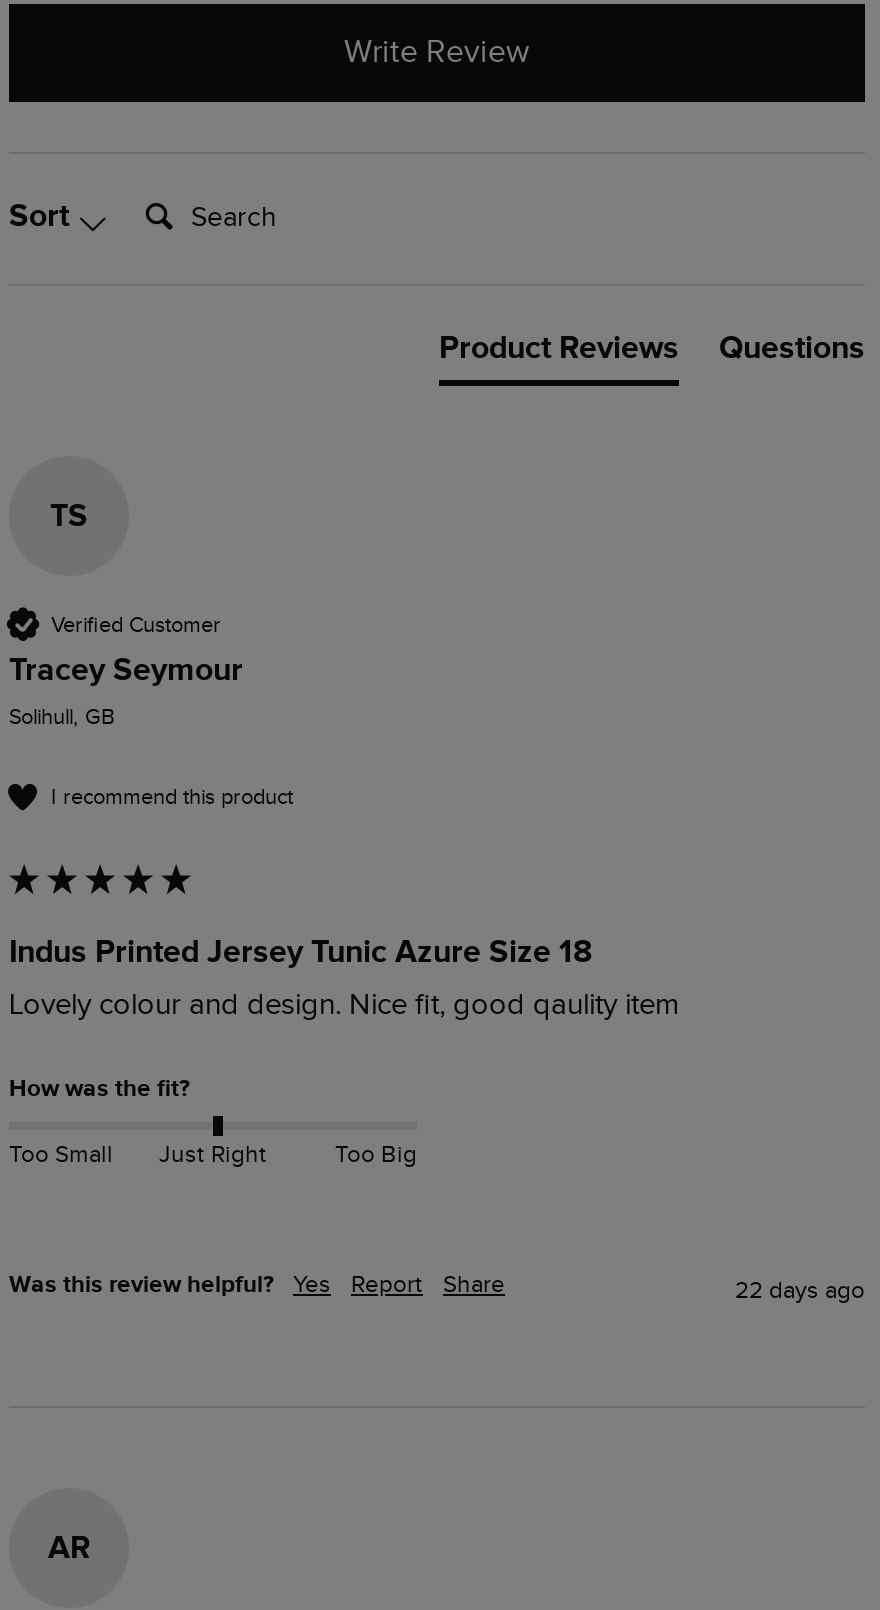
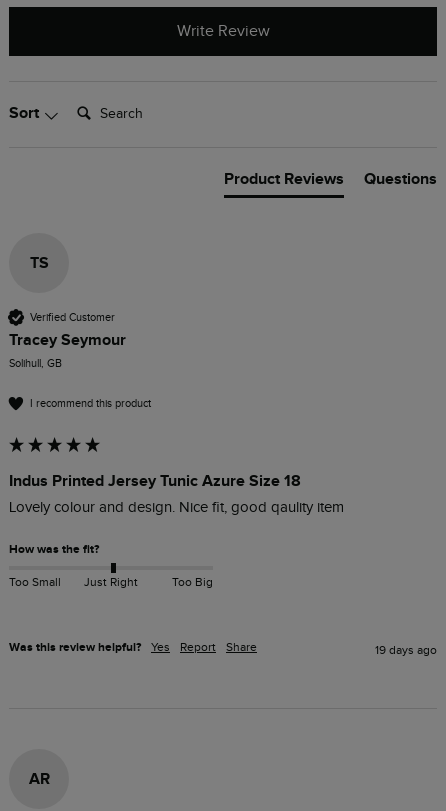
[735,1277,865,1305] 22 days ago -> [375,643,437,657] 19 days ago

